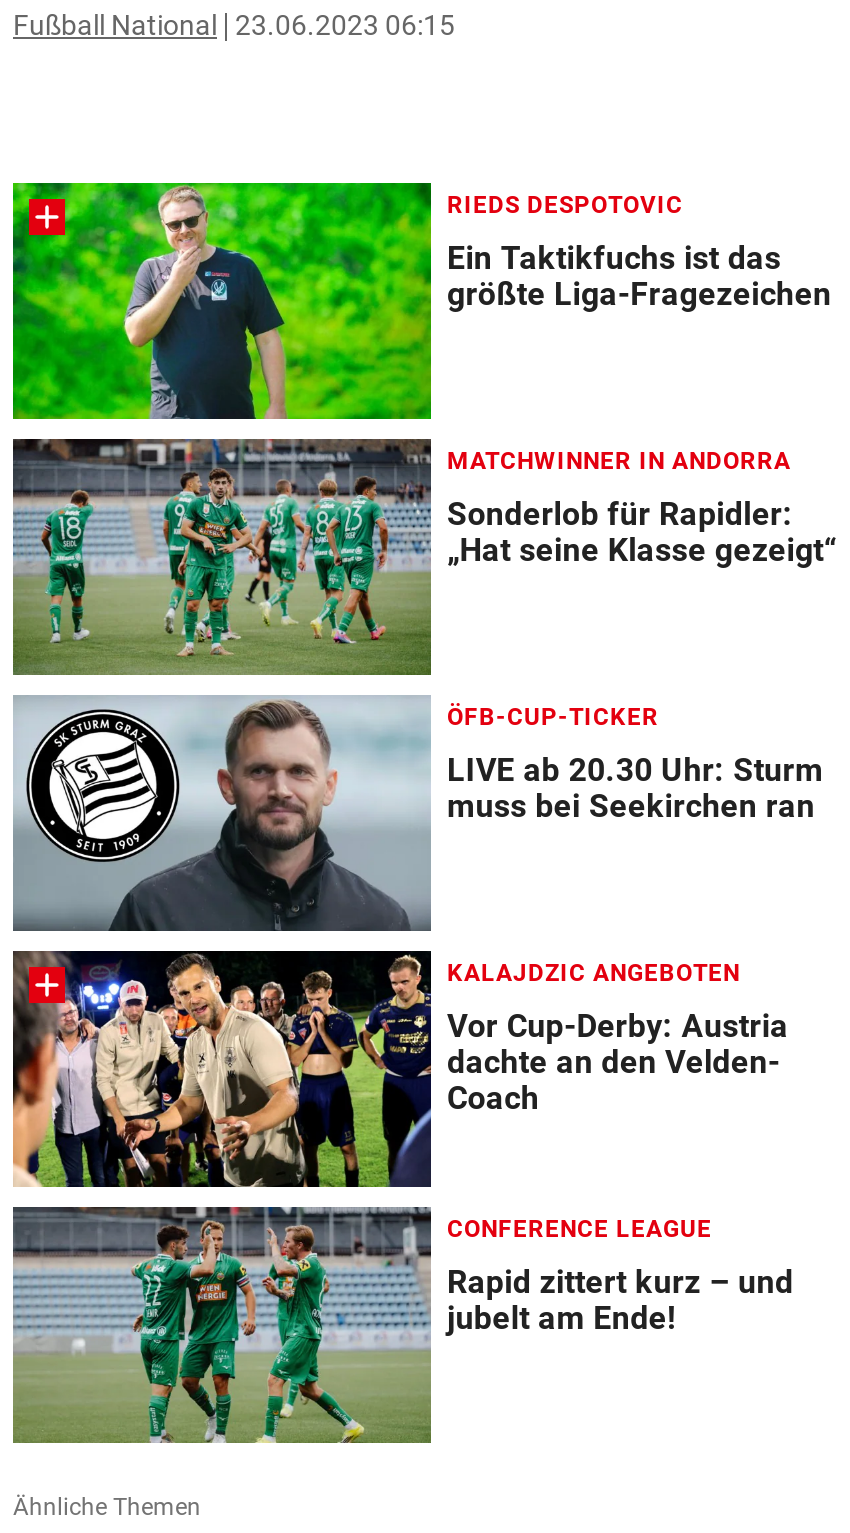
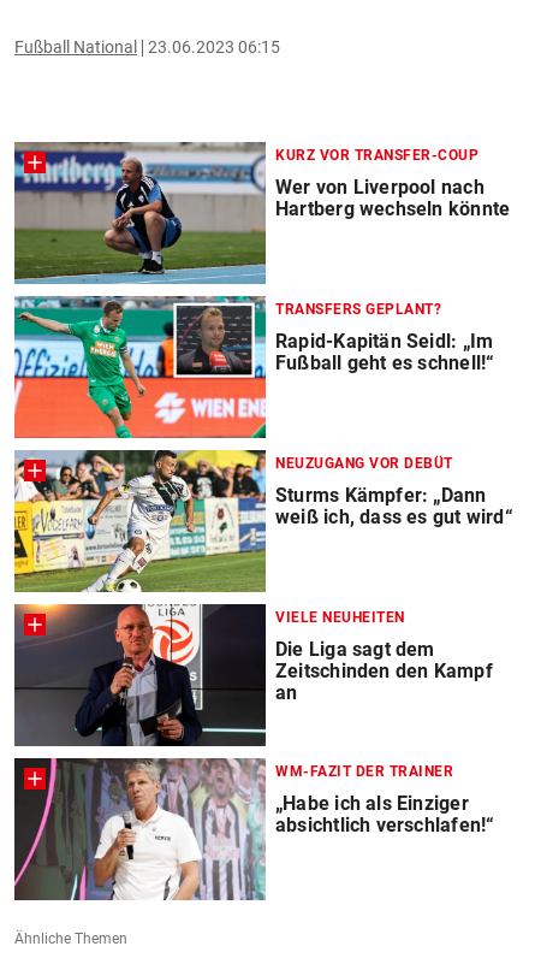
[11,181,683,421] [image] | RIEDS DESPOTOVIC -> [13,141,478,285] [image] | KURZ VOR TRANSFER-COUP
[447,239,831,313] Ein Taktikfuchs ist das | größte Liga-Fragezeichen -> [275,176,510,220] Wer von Liverpool nach | Hartberg wechseln könnte
[11,437,791,677] [image] | MATCHWINNER IN ANDORRA -> [13,295,441,439] [image] | TRANSFERS GEPLANT?
[447,495,838,569] Sonderlob für Rapidler: | „Hat seine Klasse gezeigt“ -> [275,330,495,374] Rapid-Kapitän Seidl: „Im | Fußball geht es schnell!“
[11,695,659,933] [image] | ÖFB-CUP-TICKER -> [13,449,453,593] [image] | NEUZUGANG VOR DEBÜT
[447,751,823,825] LIVE ab 20.30 Uhr: Sturm | muss bei Seekirchen ran -> [275,484,513,529] Sturms Kämpfer: „Dann | weiß ich, dass es gut wird“
[11,949,740,1189] [image] | KALAJDZIC ANGEBOTEN -> [13,603,405,747] [image] | VIELE NEUHEITEN
[447,1008,789,1118] Vor Cup-Derby: Austria | dachte an den Velden- | Coach -> [275,638,493,704] Die Liga sagt dem | Zeitschinden den Kampf | an
[11,1205,712,1445] [image] | CONFERENCE LEAGUE -> [13,757,453,901] [image] | WM-FAZIT DER TRAINER
[447,1264,793,1338] Rapid zittert kurz – und | jubelt am Ende! -> [275,792,495,837] „Habe ich als Einziger | absichtlich verschlafen!“

